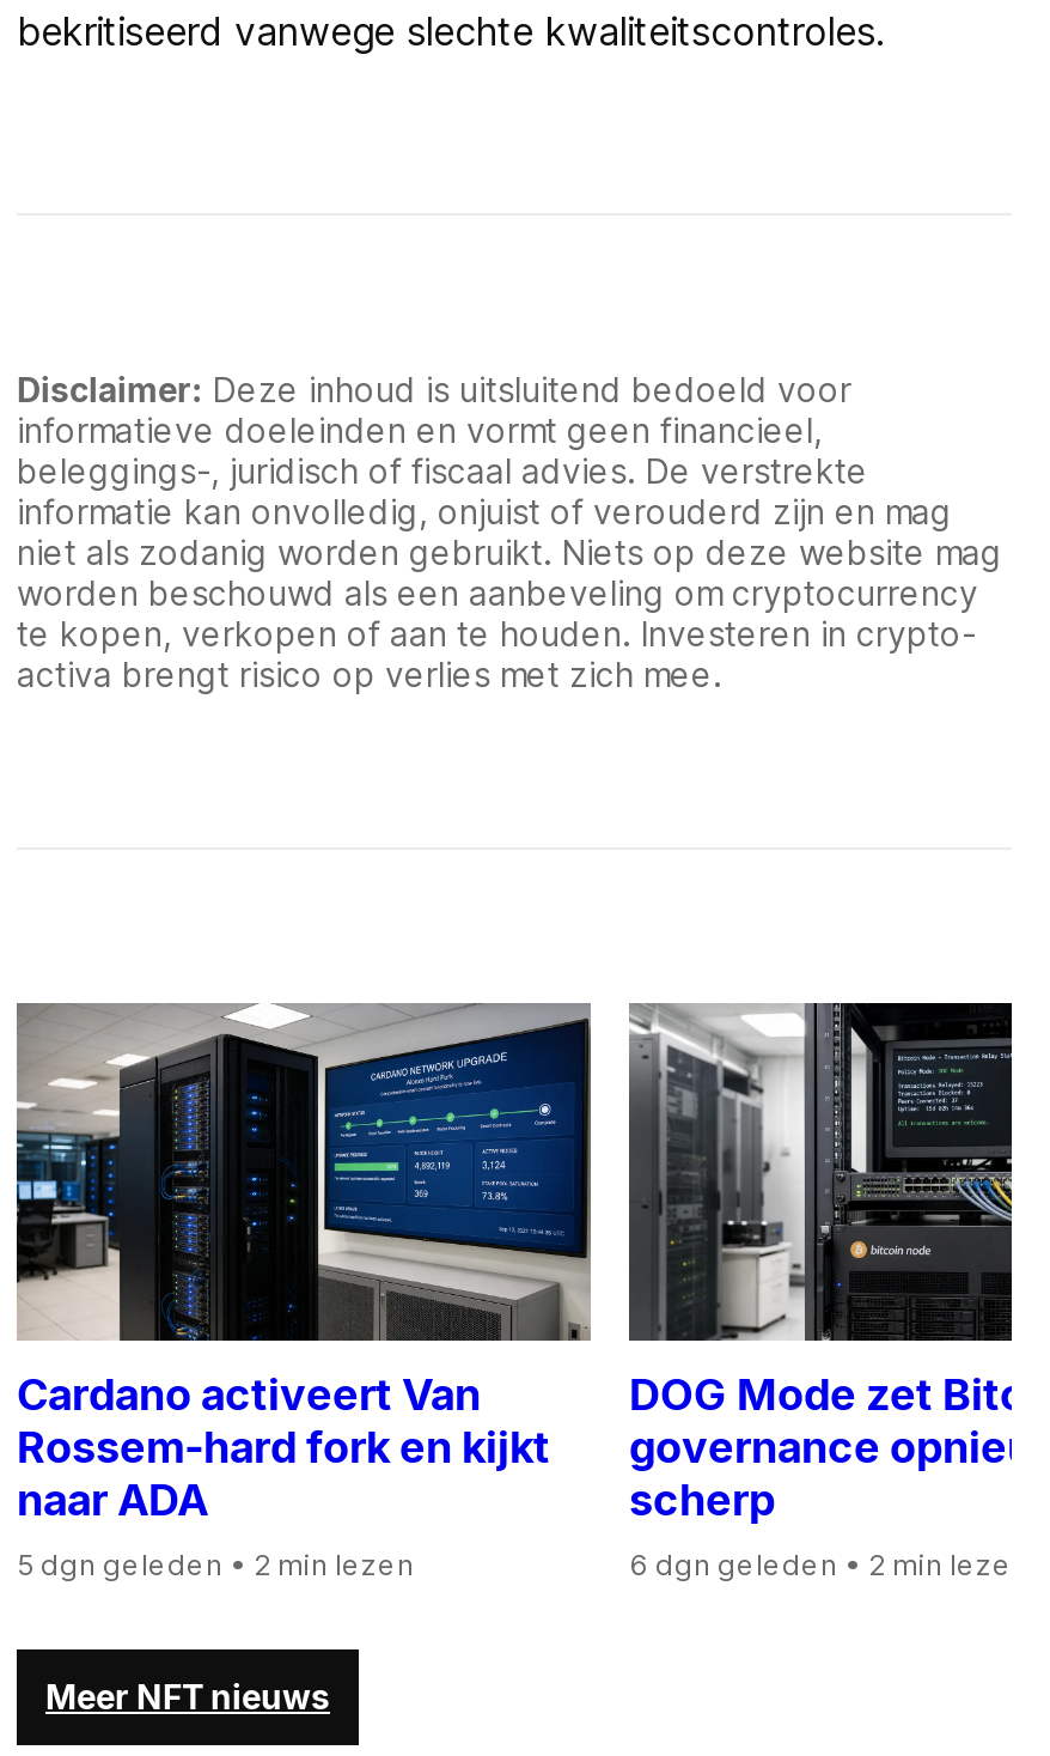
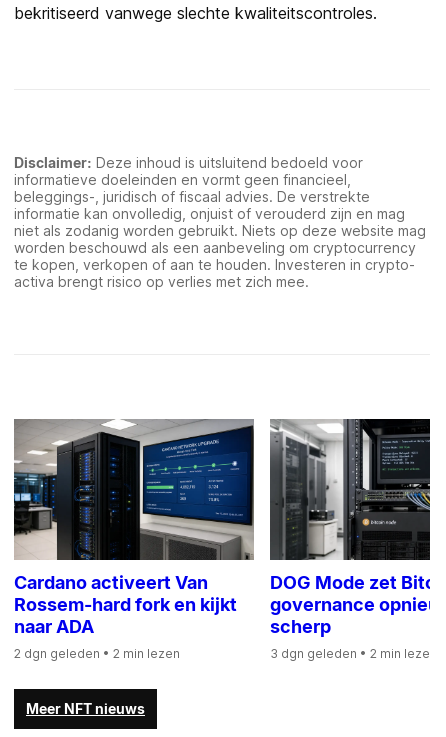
[17,1546,414,1581] 5 dgn geleden • 2 min lezen -> [14,646,180,661] 2 dgn geleden • 2 min lezen
[629,1546,1028,1581] 6 dgn geleden • 2 min lezen -> [270,646,437,661] 3 dgn geleden • 2 min lezen

